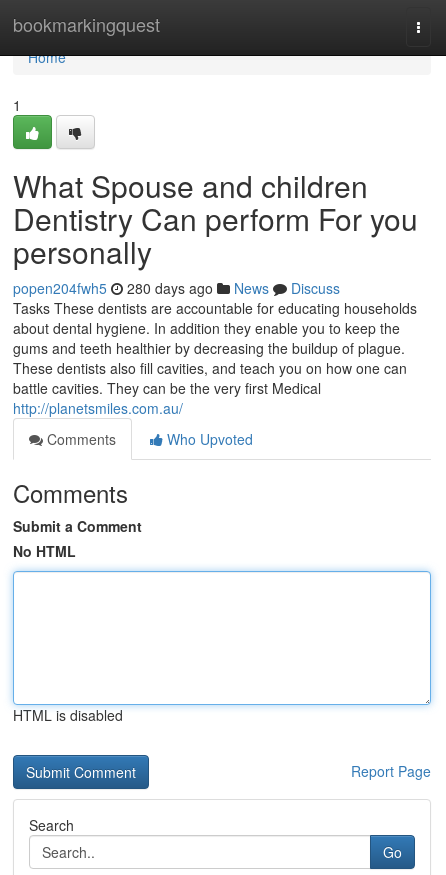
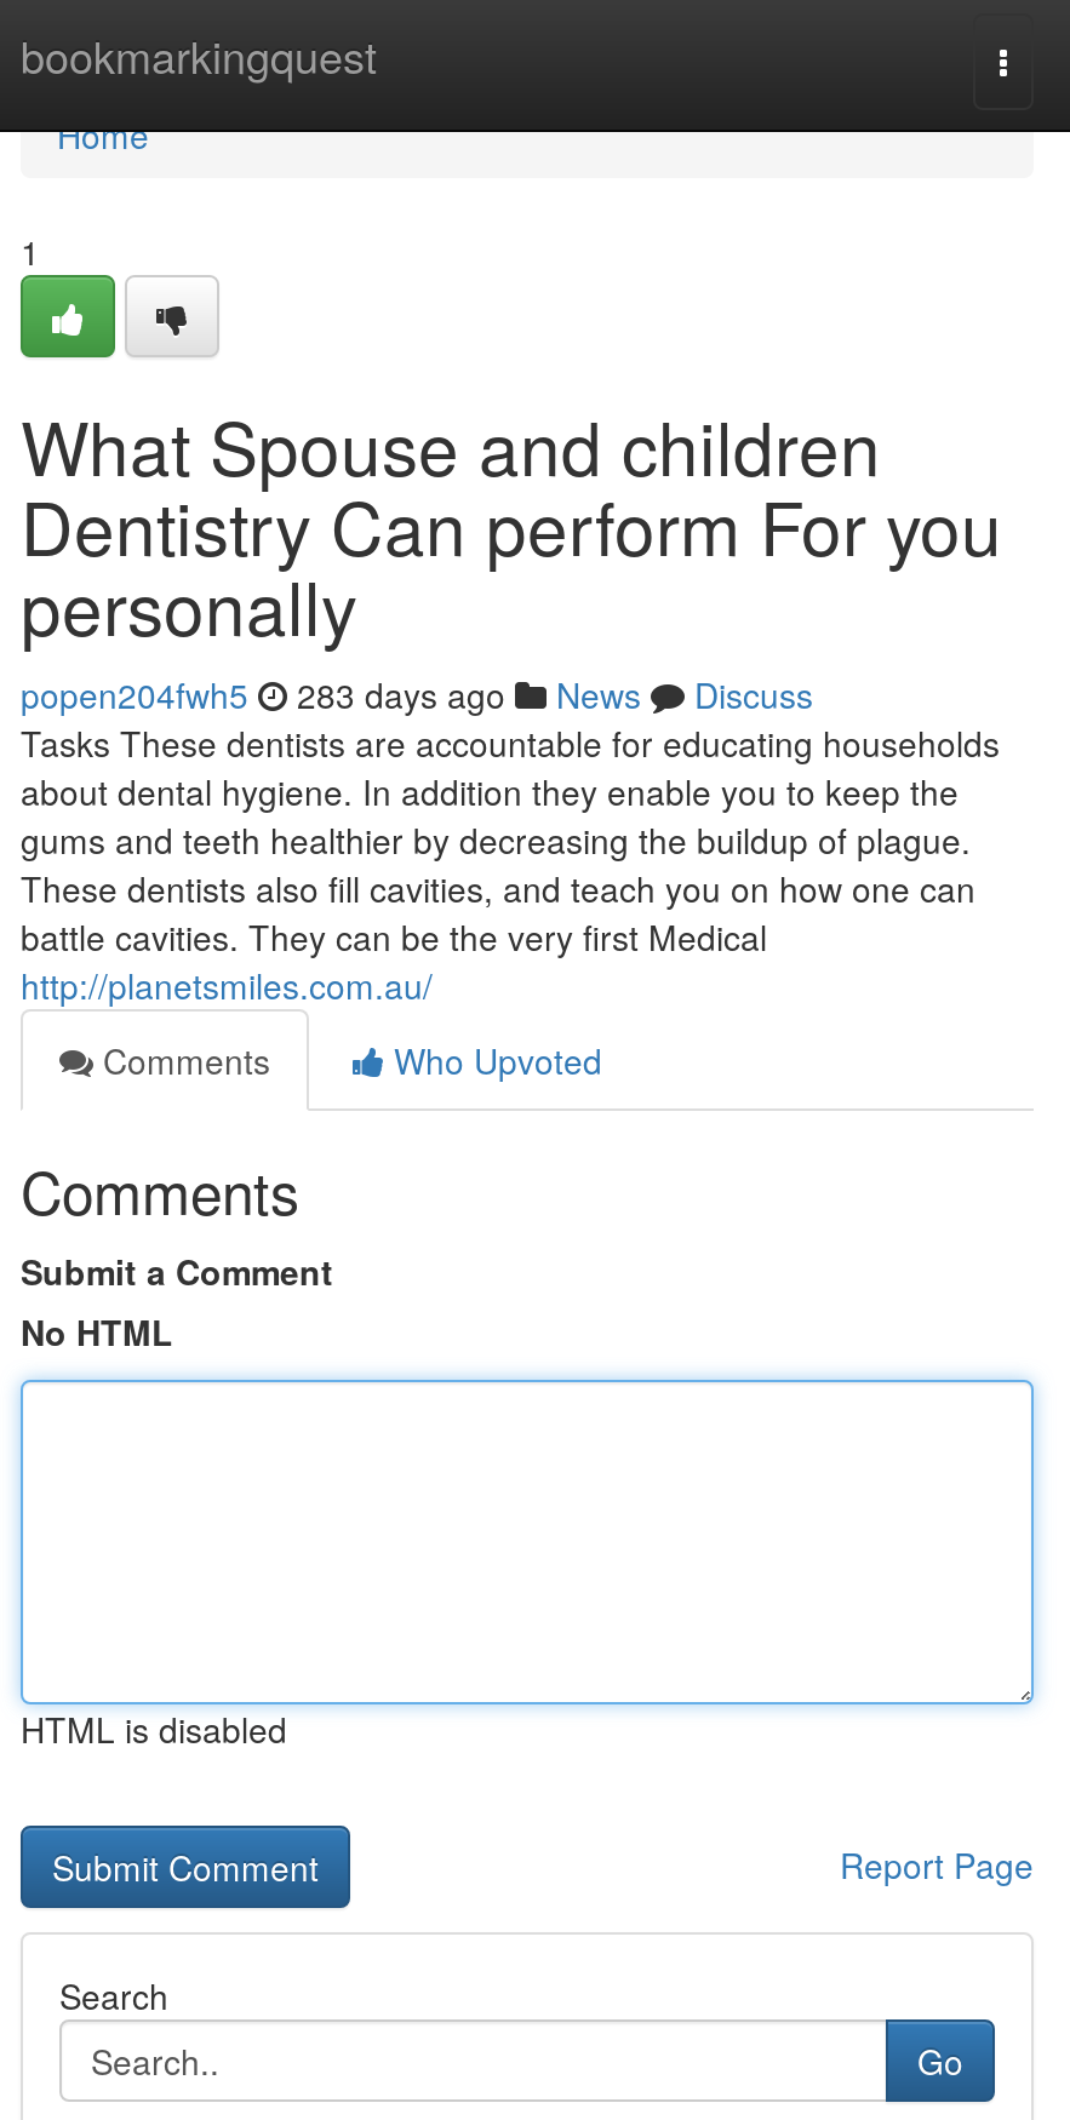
[13,278,340,298] popen204fwh5 280 days ago News Discuss -> [21,670,813,718] popen204fwh5 283 days ago News Discuss

